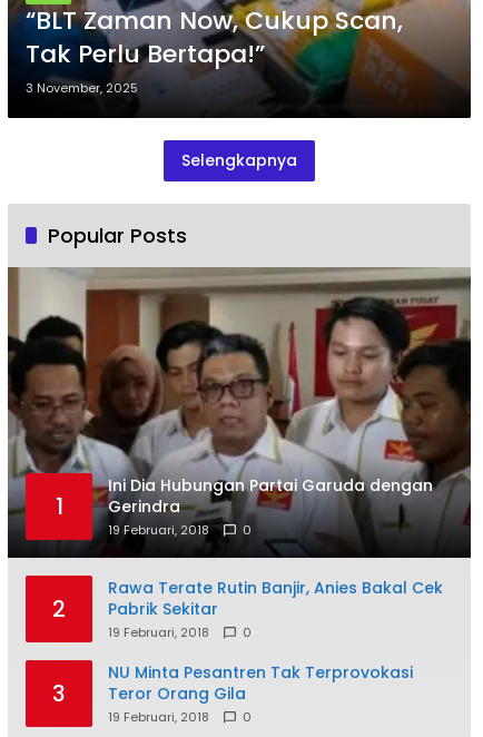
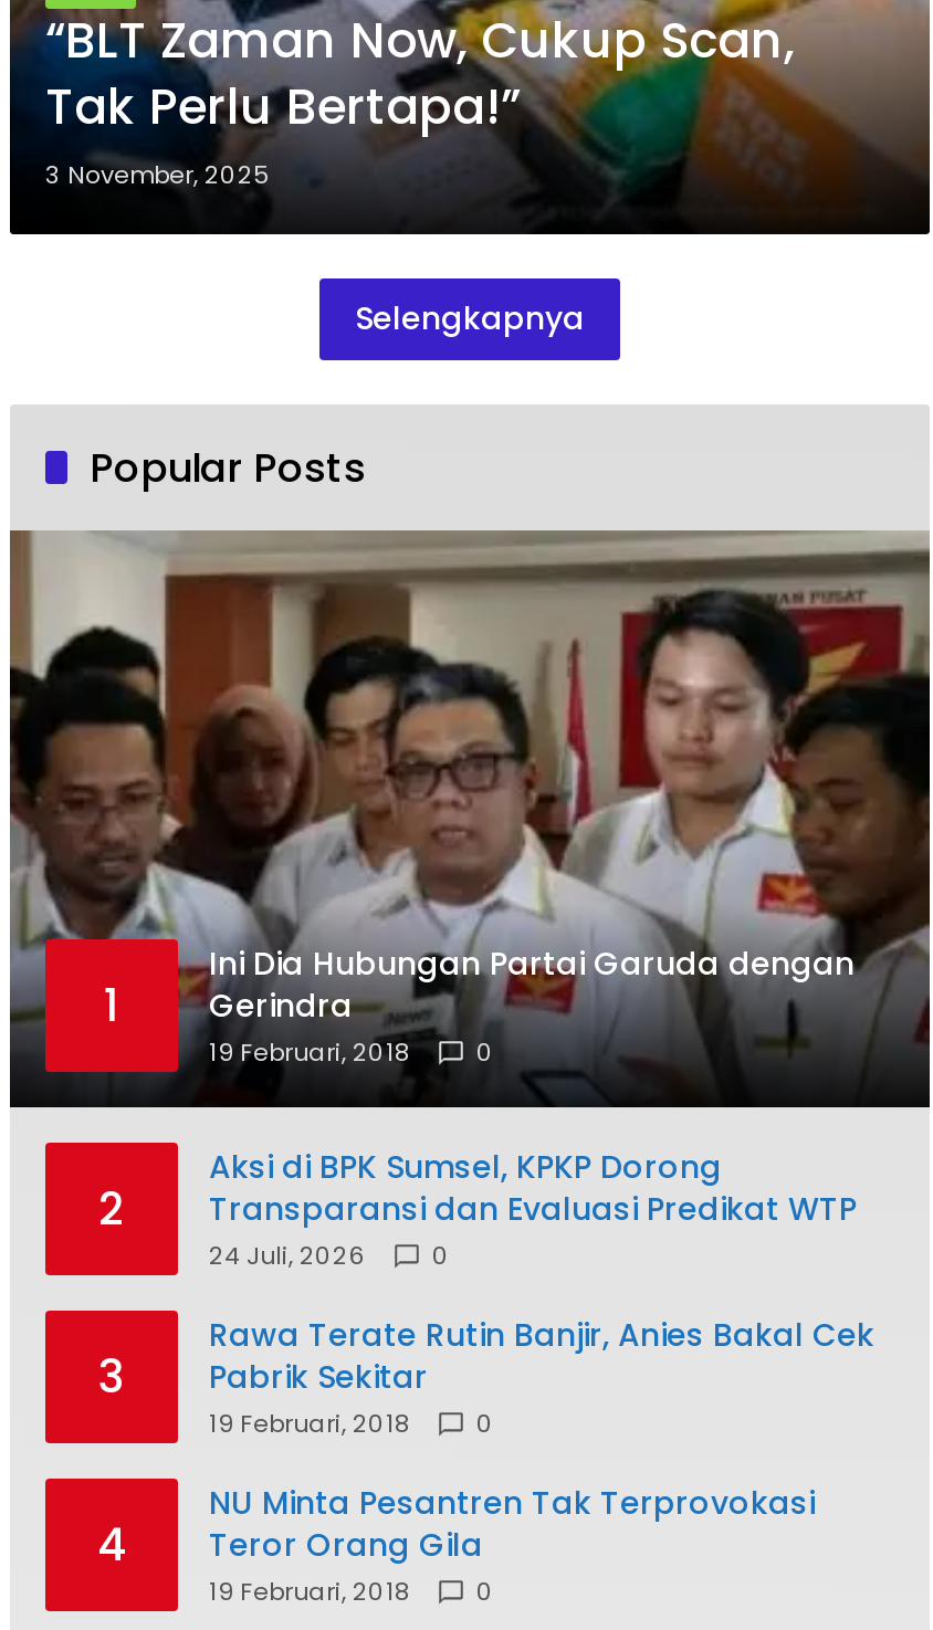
none -> [98,1145,857,1408] Aksi di BPK Sumsel, KPKP Dorong | Transparansi dan Evaluasi Predikat WTP | 24 Juli, 2026 | 0 | 3
[52,678,246,709] 3 Teror Orang Gila -> [97,1514,483,1576] 4 Teror Orang Gila

